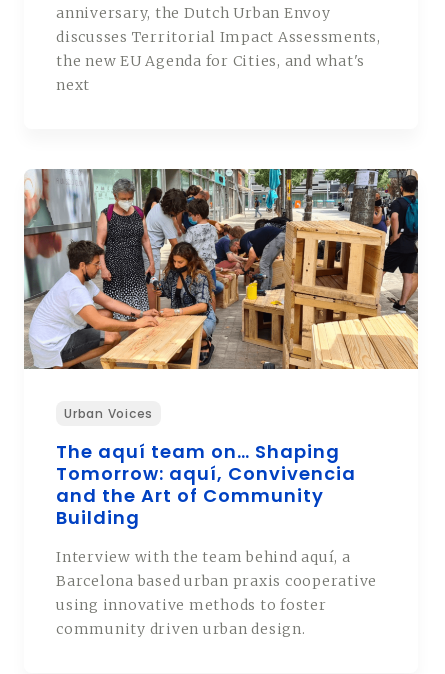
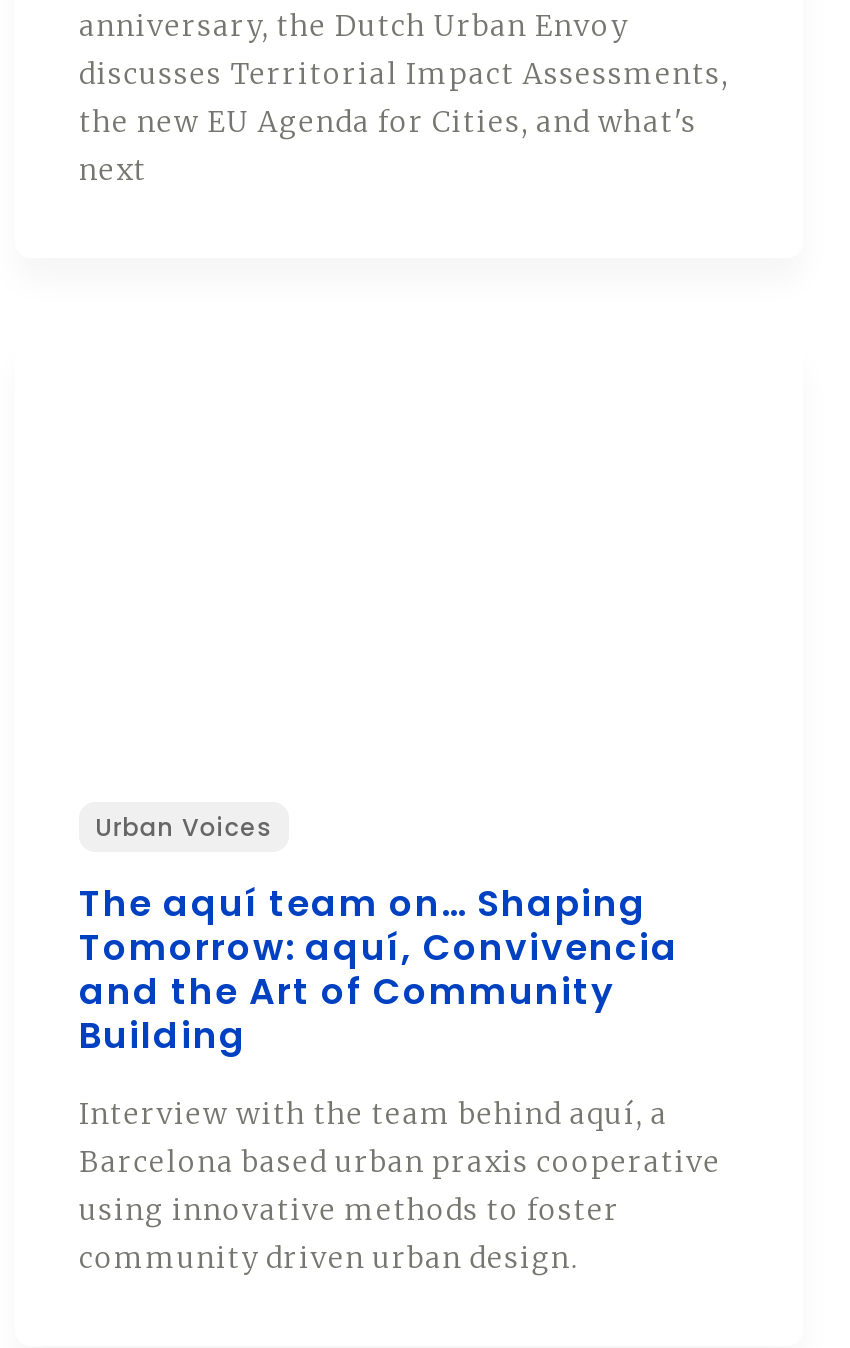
[23,168,419,370] [image] -> none

